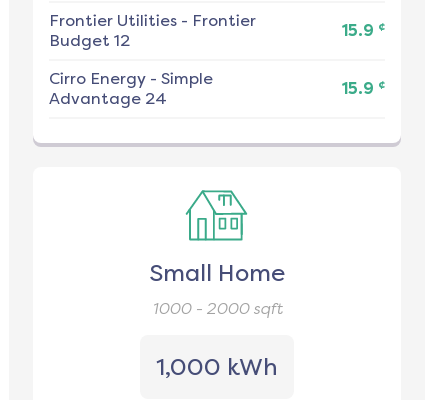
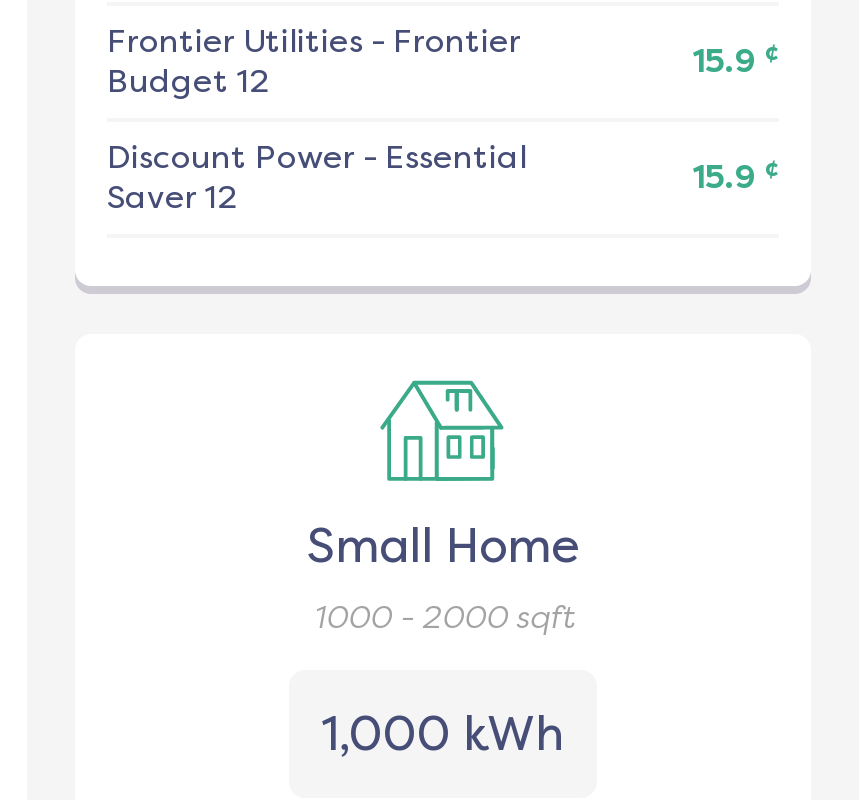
[49,69,213,108] Cirro Energy - Simple | Advantage 24 -> [107,138,527,216] Discount Power - Essential | Saver 12

